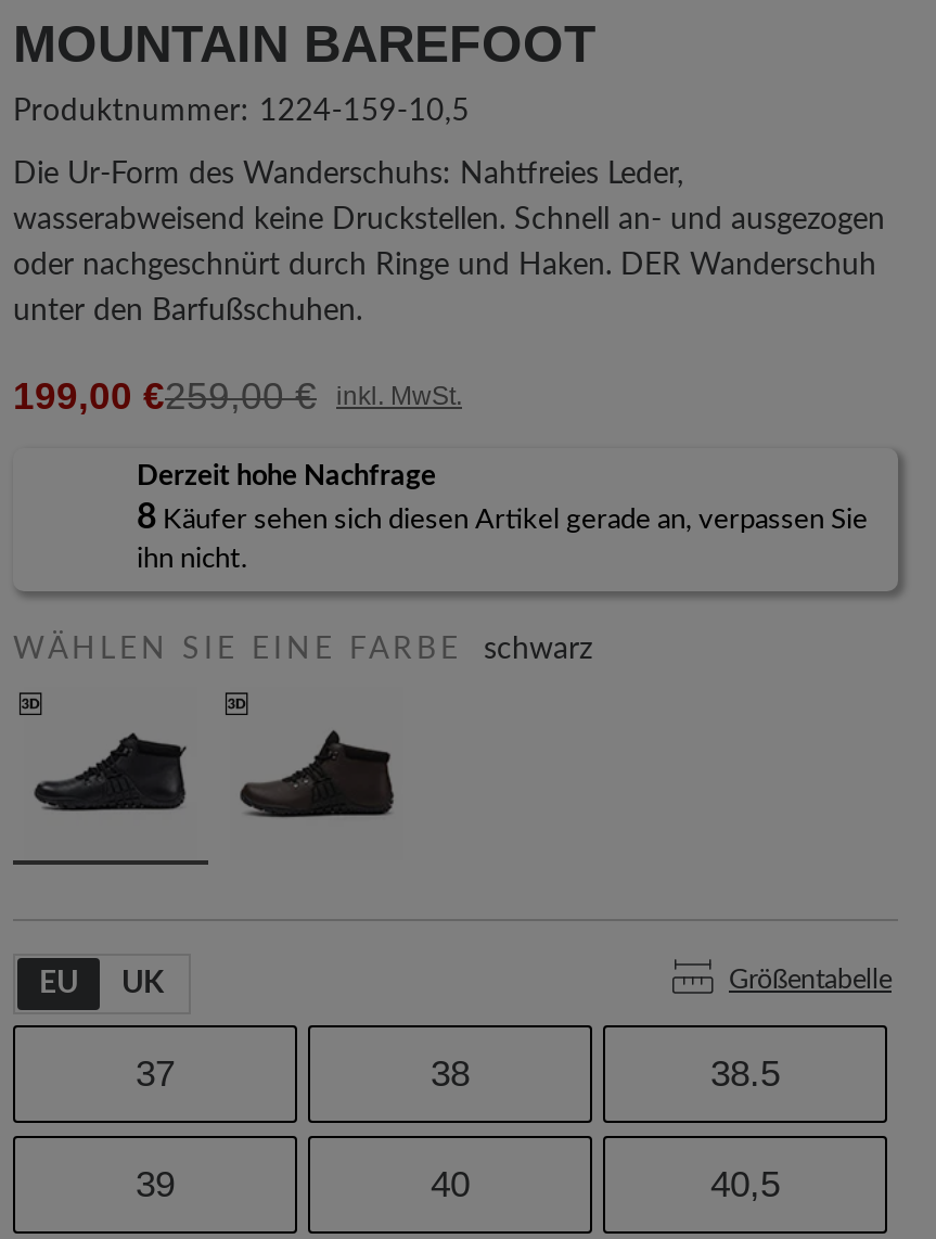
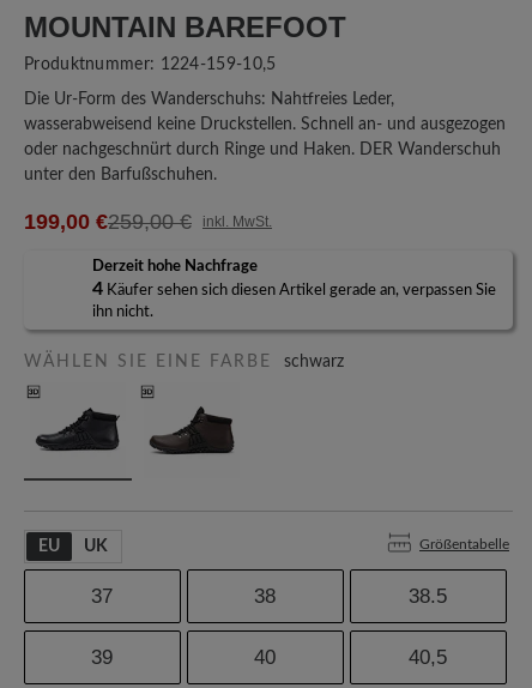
[137,500,868,535] 8 Käufer sehen sich diesen Artikel gerade an, verpassen Sie -> [92,279,496,298] 4 Käufer sehen sich diesen Artikel gerade an, verpassen Sie

